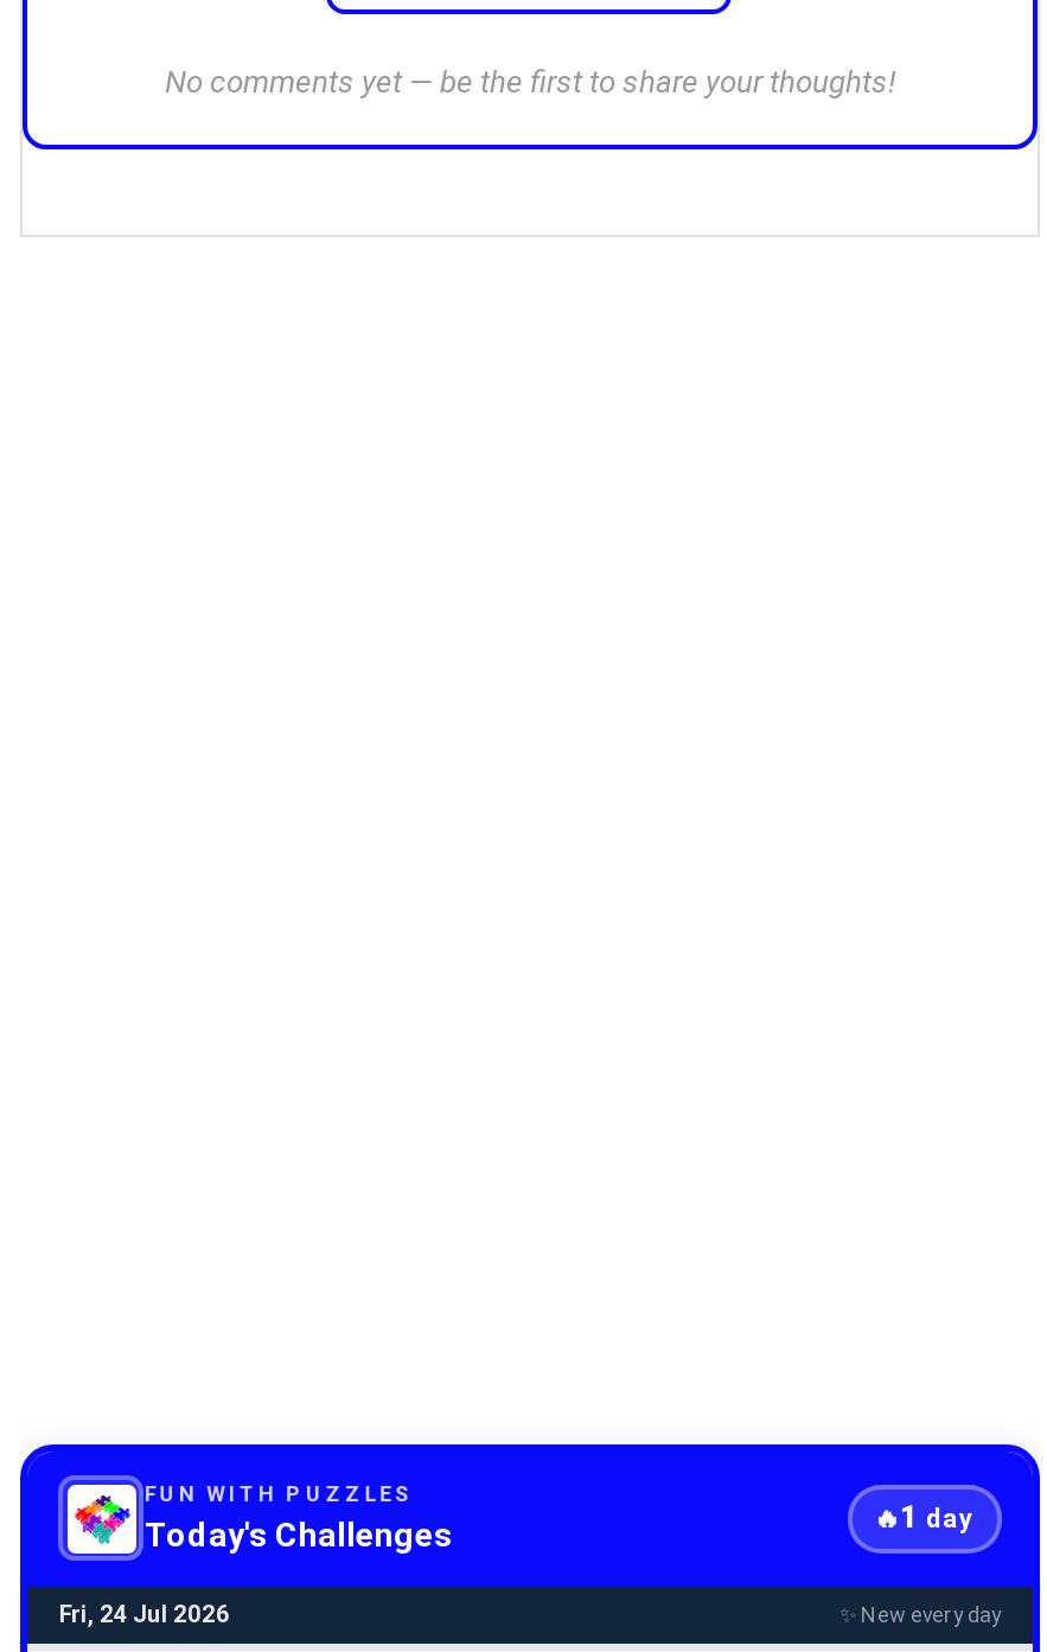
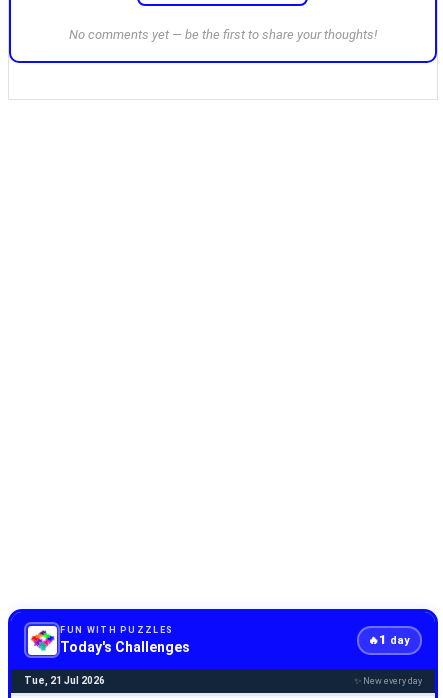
[59,1601,230,1627] Fri, 24 Jul 2026 -> [24,675,105,686] Tue, 21 Jul 2026

